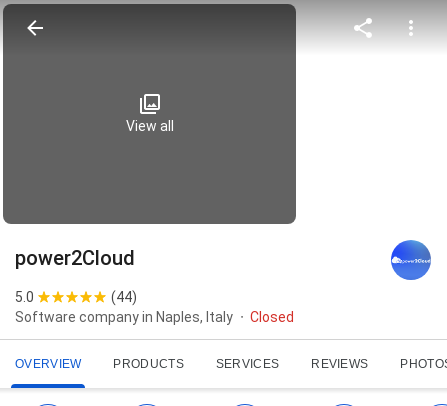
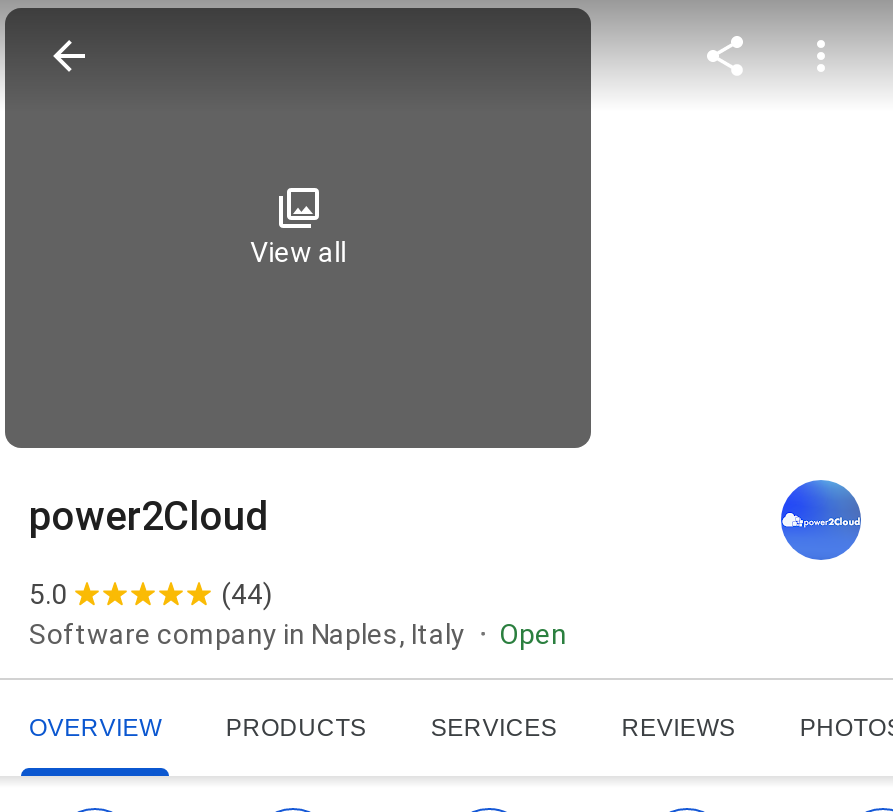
[250,309,294,325] Closed -> [499,618,567,650] Open

